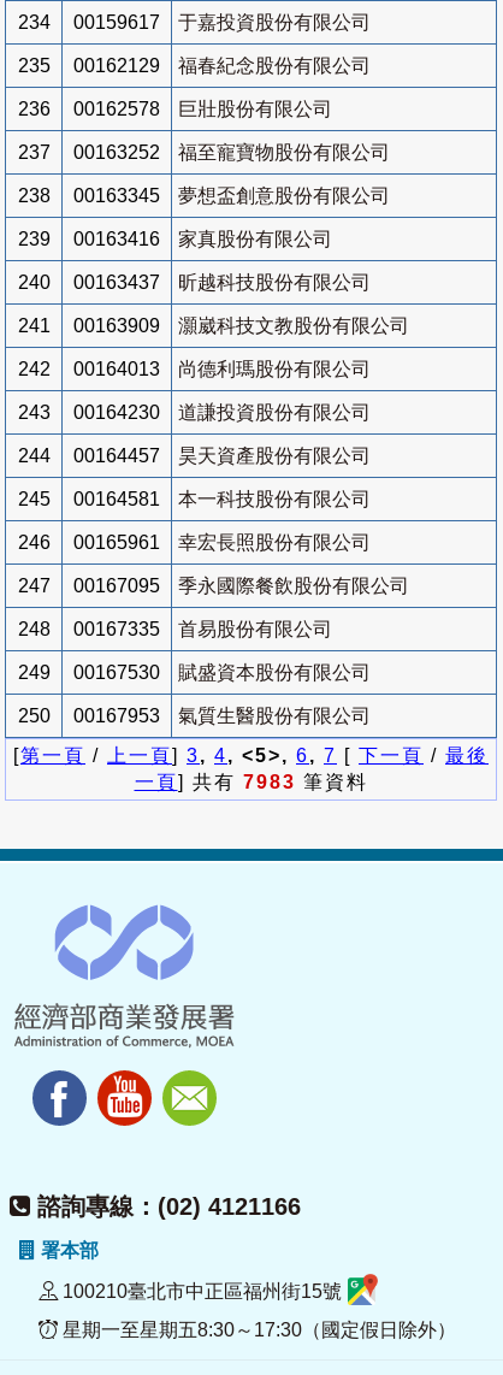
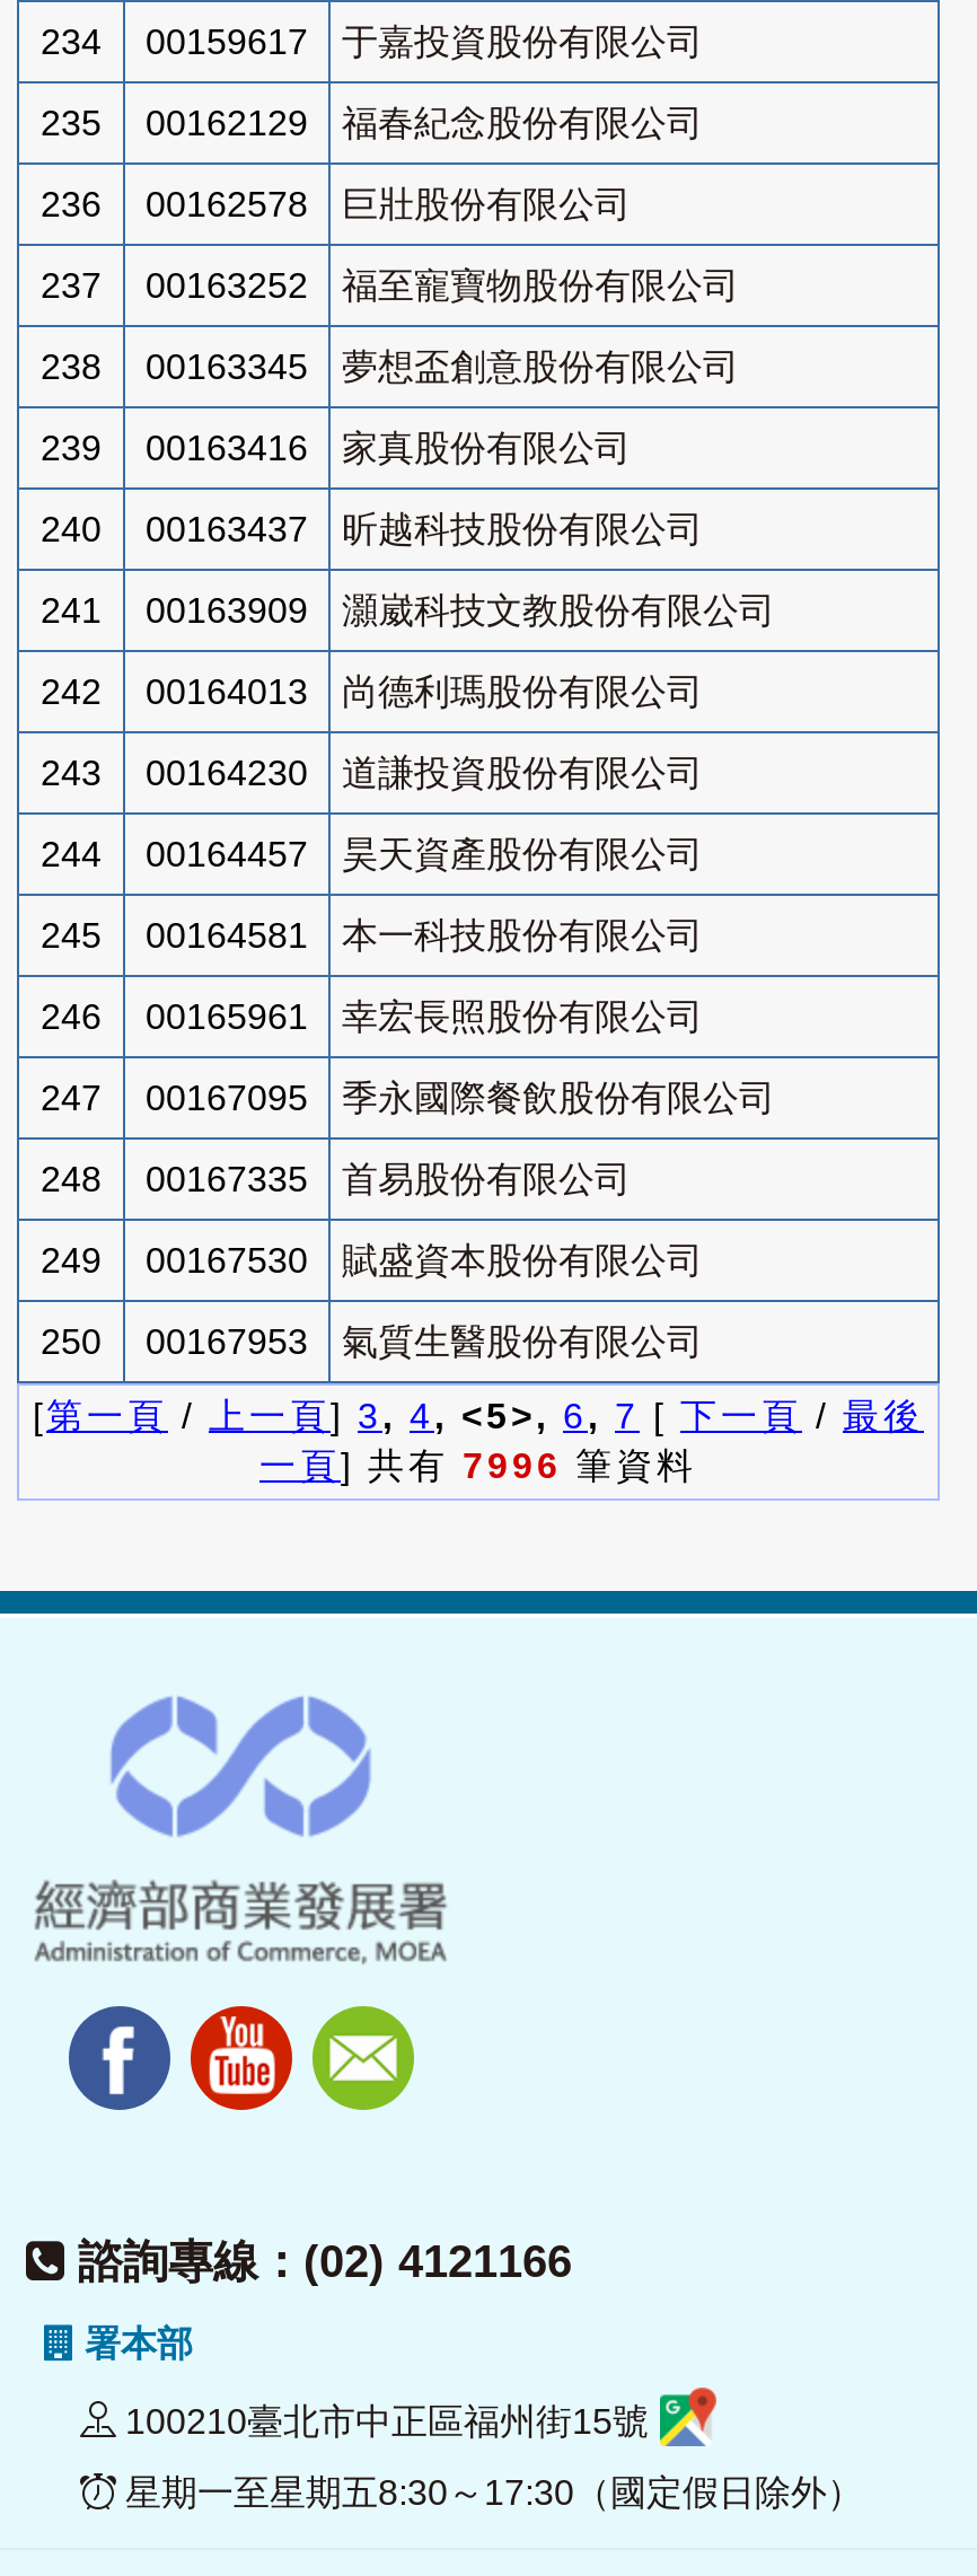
[134,772,368,792] 一頁] 共有7983筆資料 -> [259,1446,697,1485] 一頁] 共有7996筆資料

